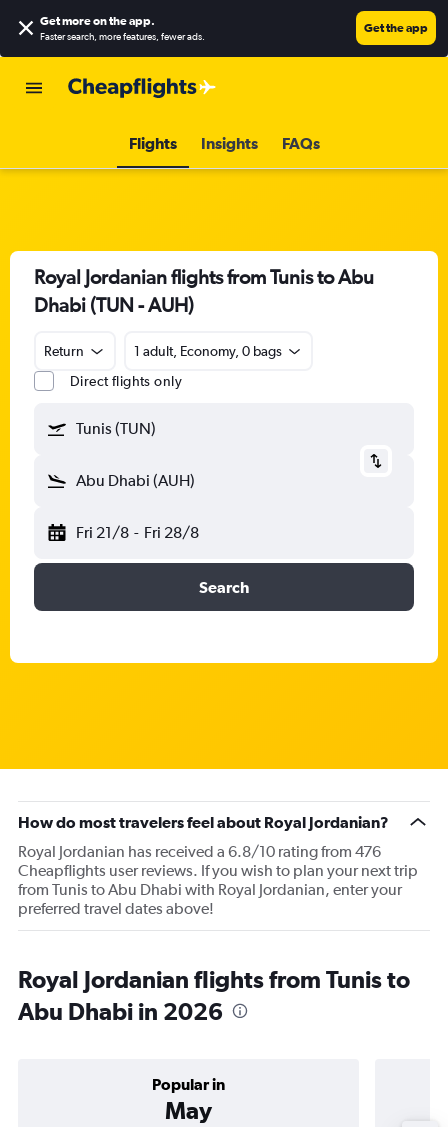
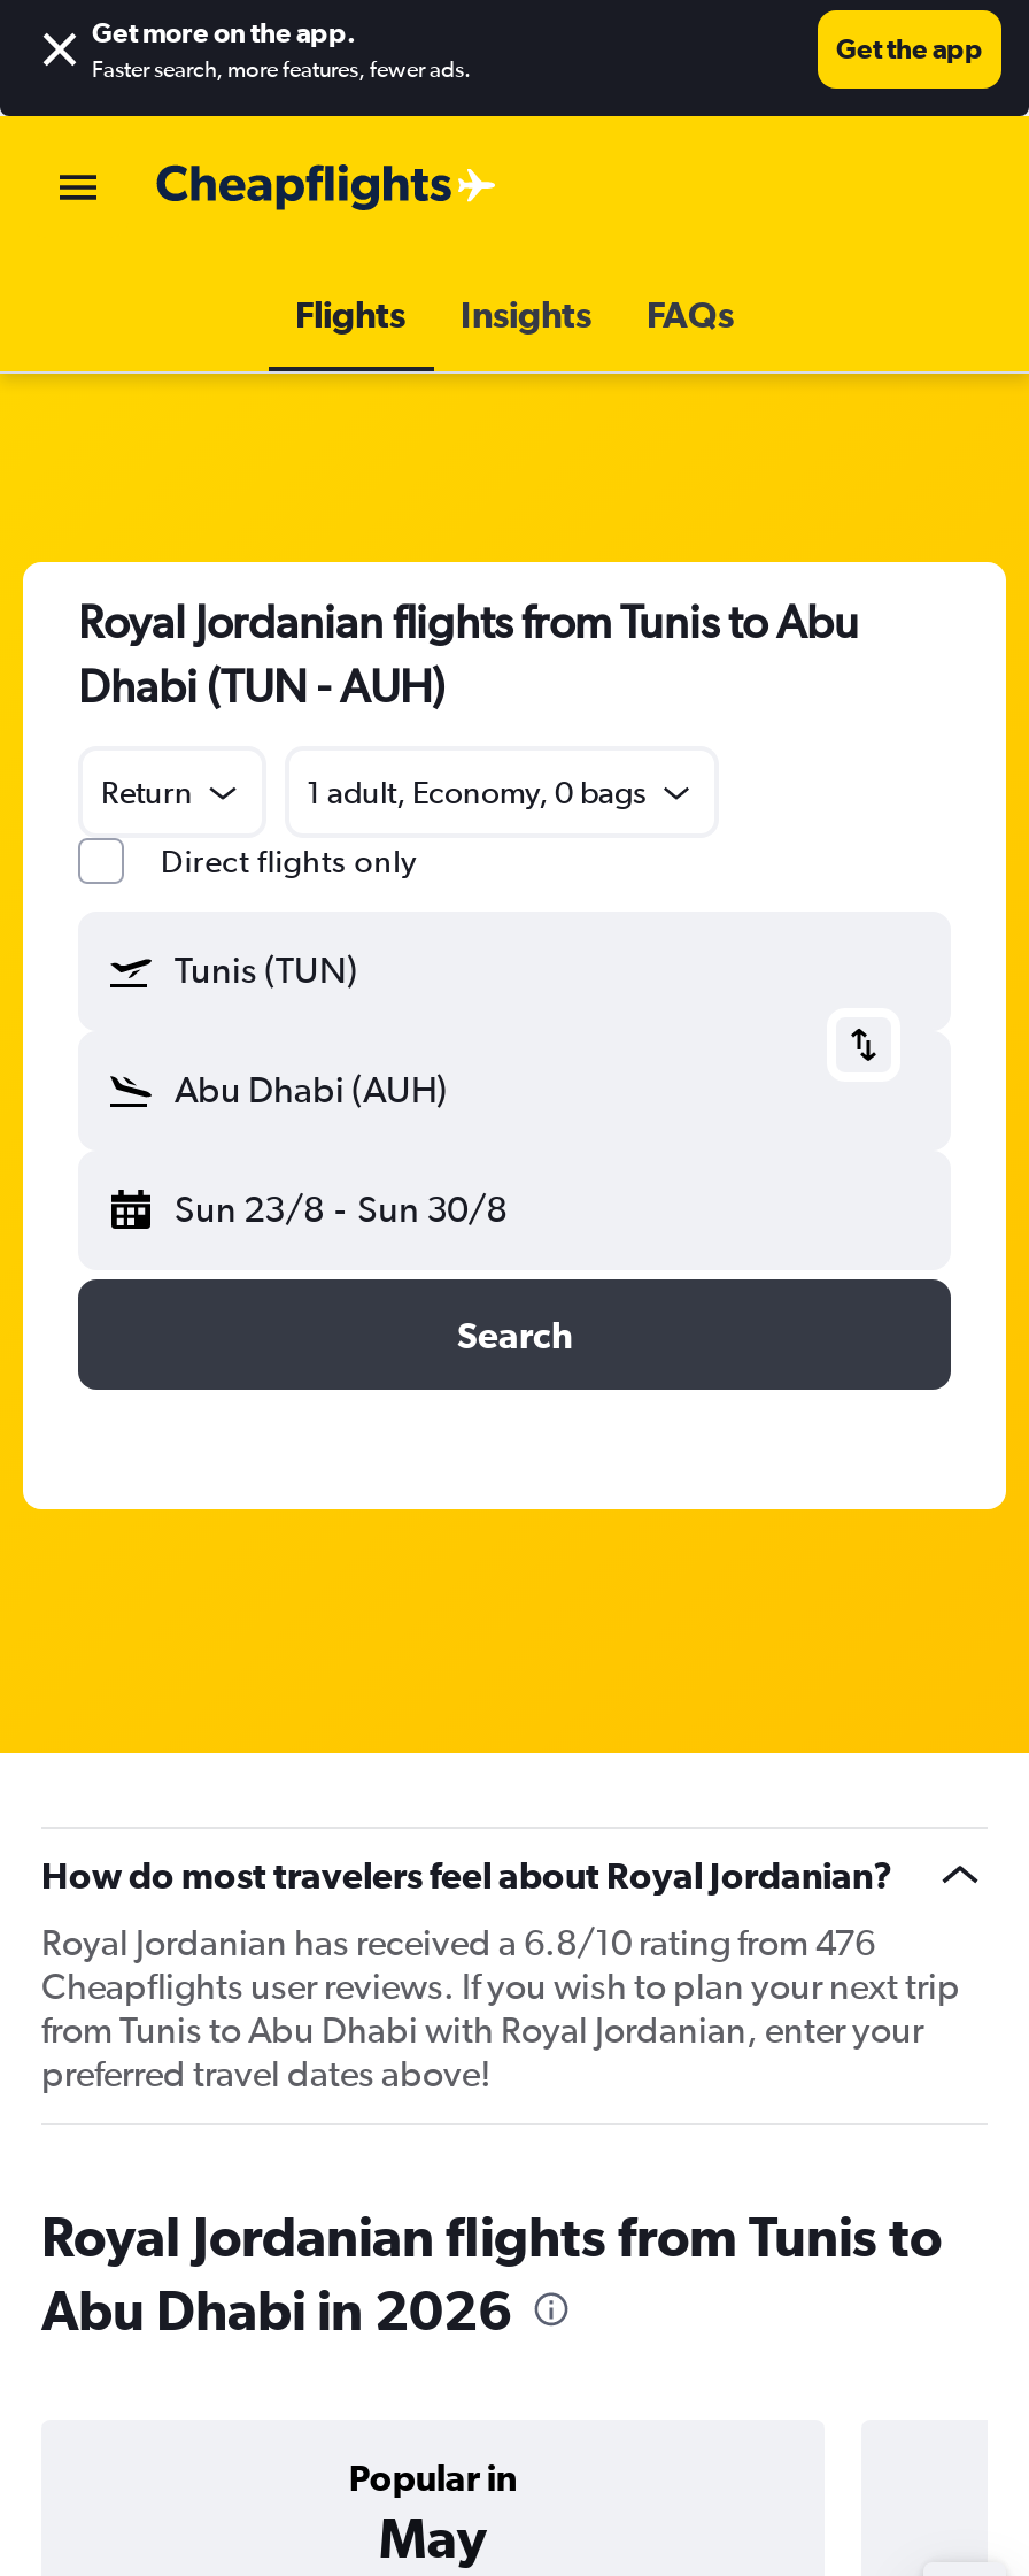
[76,523,199,542] Fri 21/8 - Fri 28/8 -> [175,1187,507,1231] Sun 23/8 - Sun 30/8

